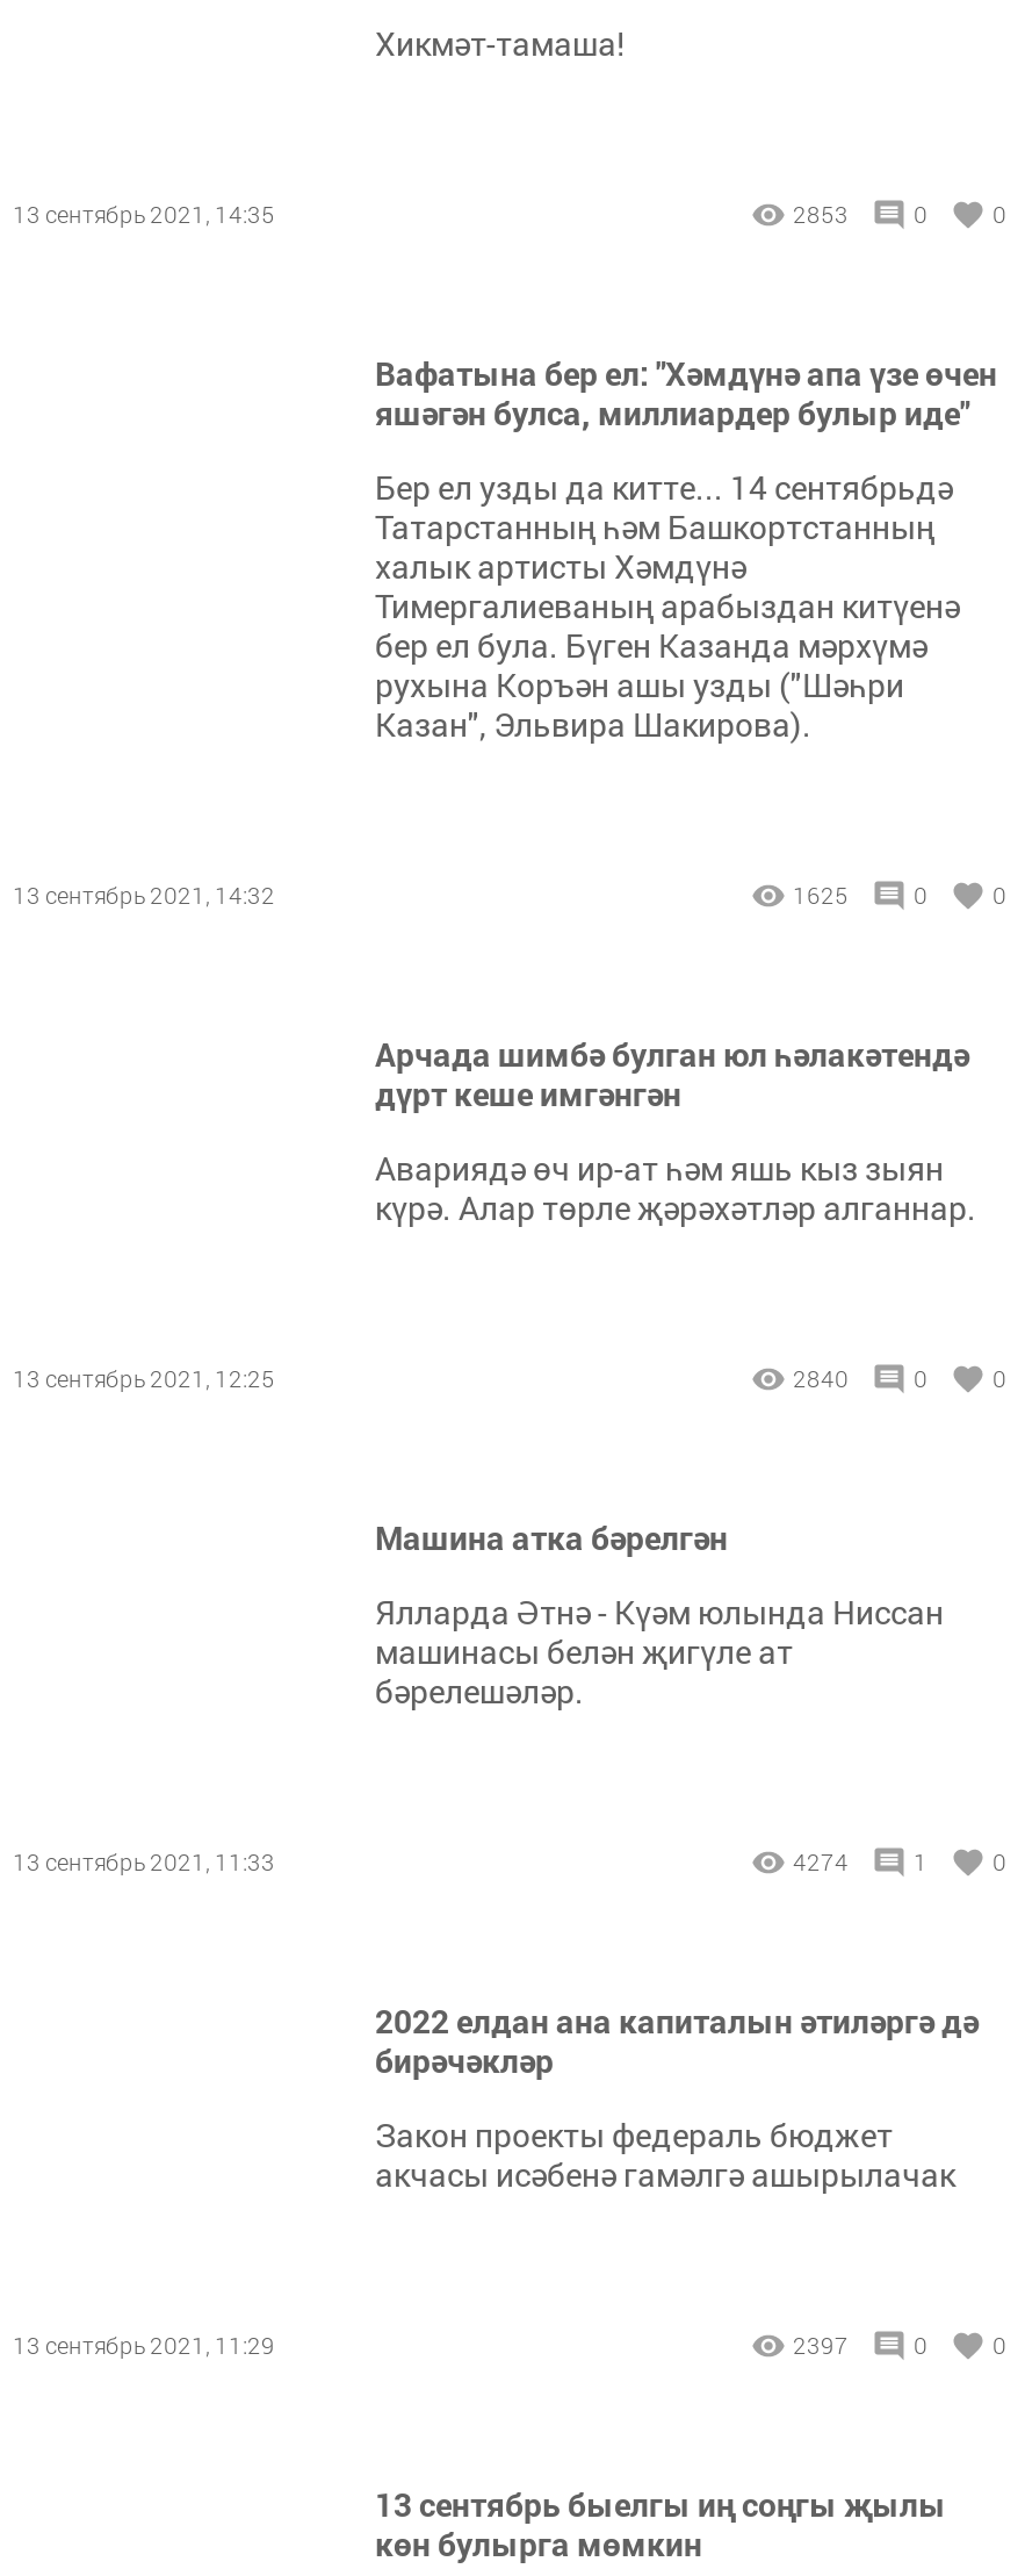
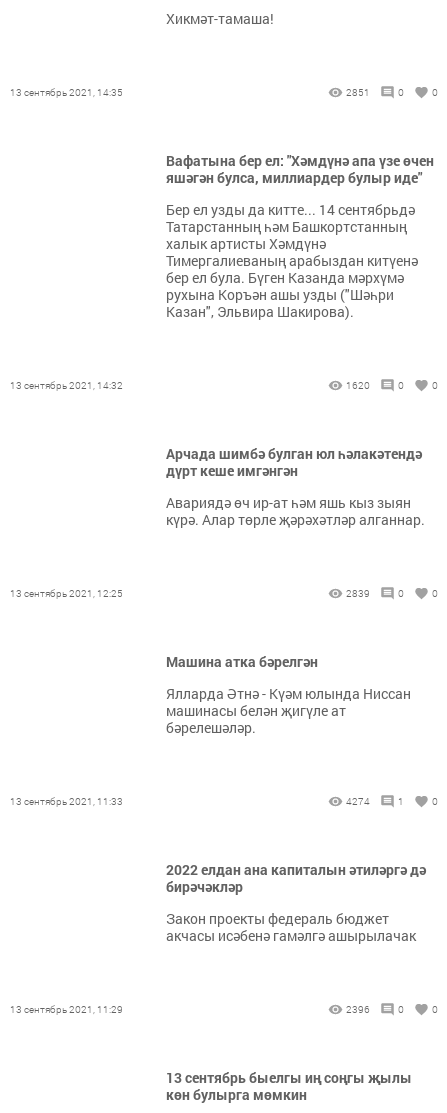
[793,200,849,230] 2853 -> [346,86,370,99] 2851
[793,881,849,911] 1625 -> [346,379,370,392] 1620
[793,1364,849,1394] 2840 -> [346,587,370,600] 2839
[793,2331,849,2361] 2397 -> [346,1003,370,1016] 2396

